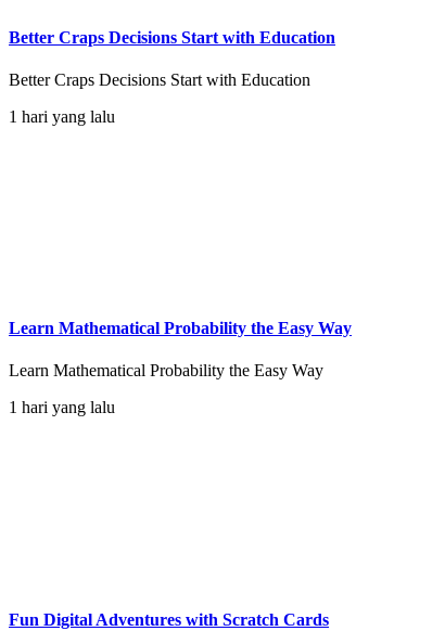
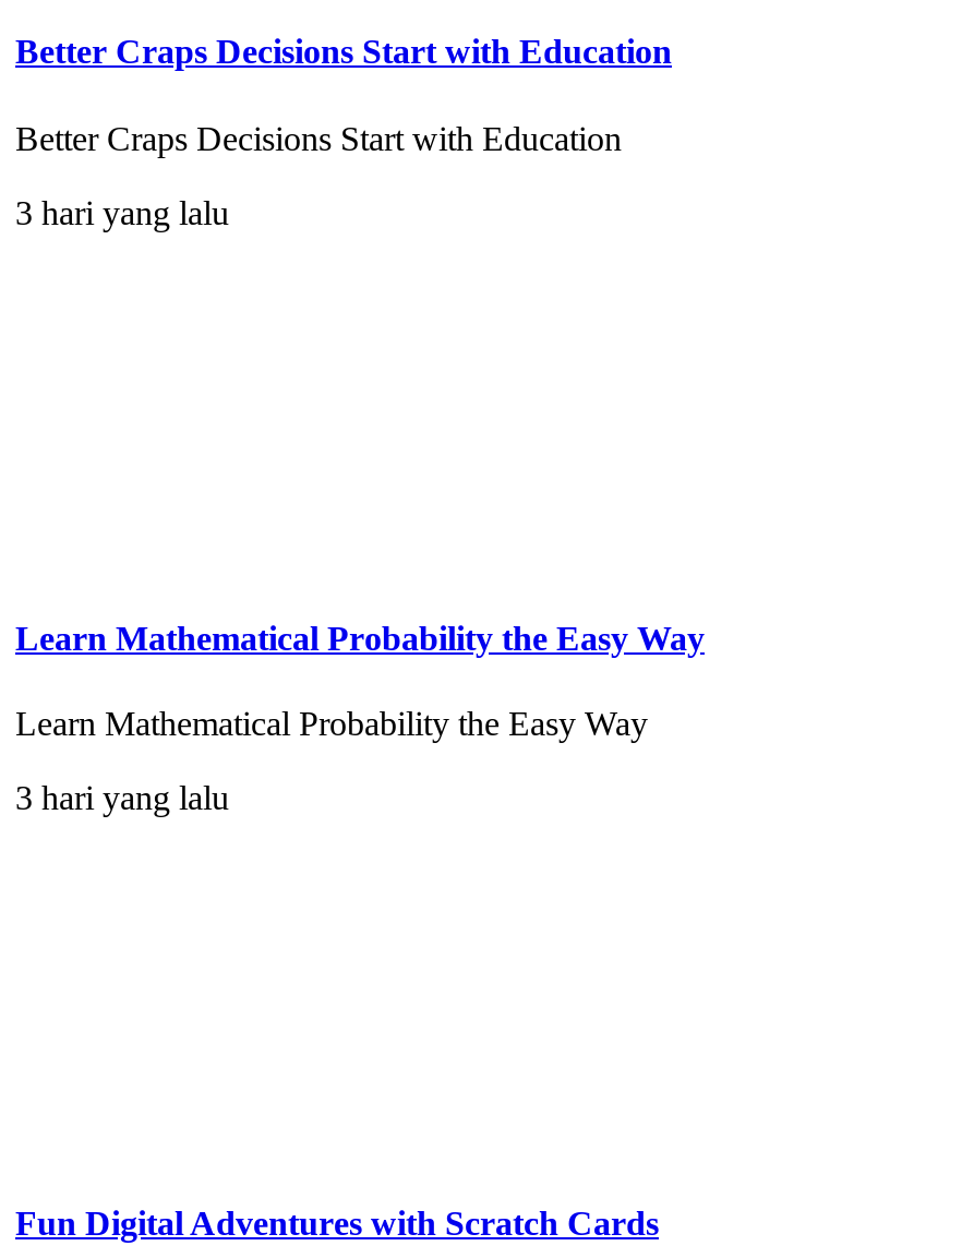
[9,107,115,126] 1 hari yang lalu -> [15,194,229,231] 3 hari yang lalu
[9,398,115,417] 1 hari yang lalu -> [15,780,229,817] 3 hari yang lalu

